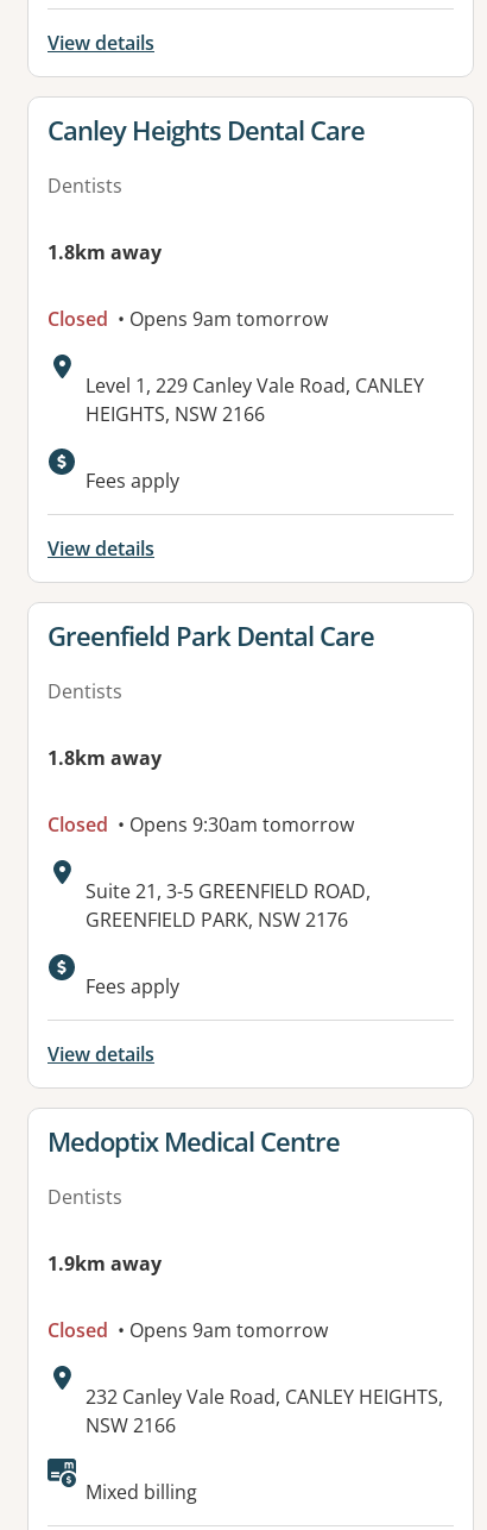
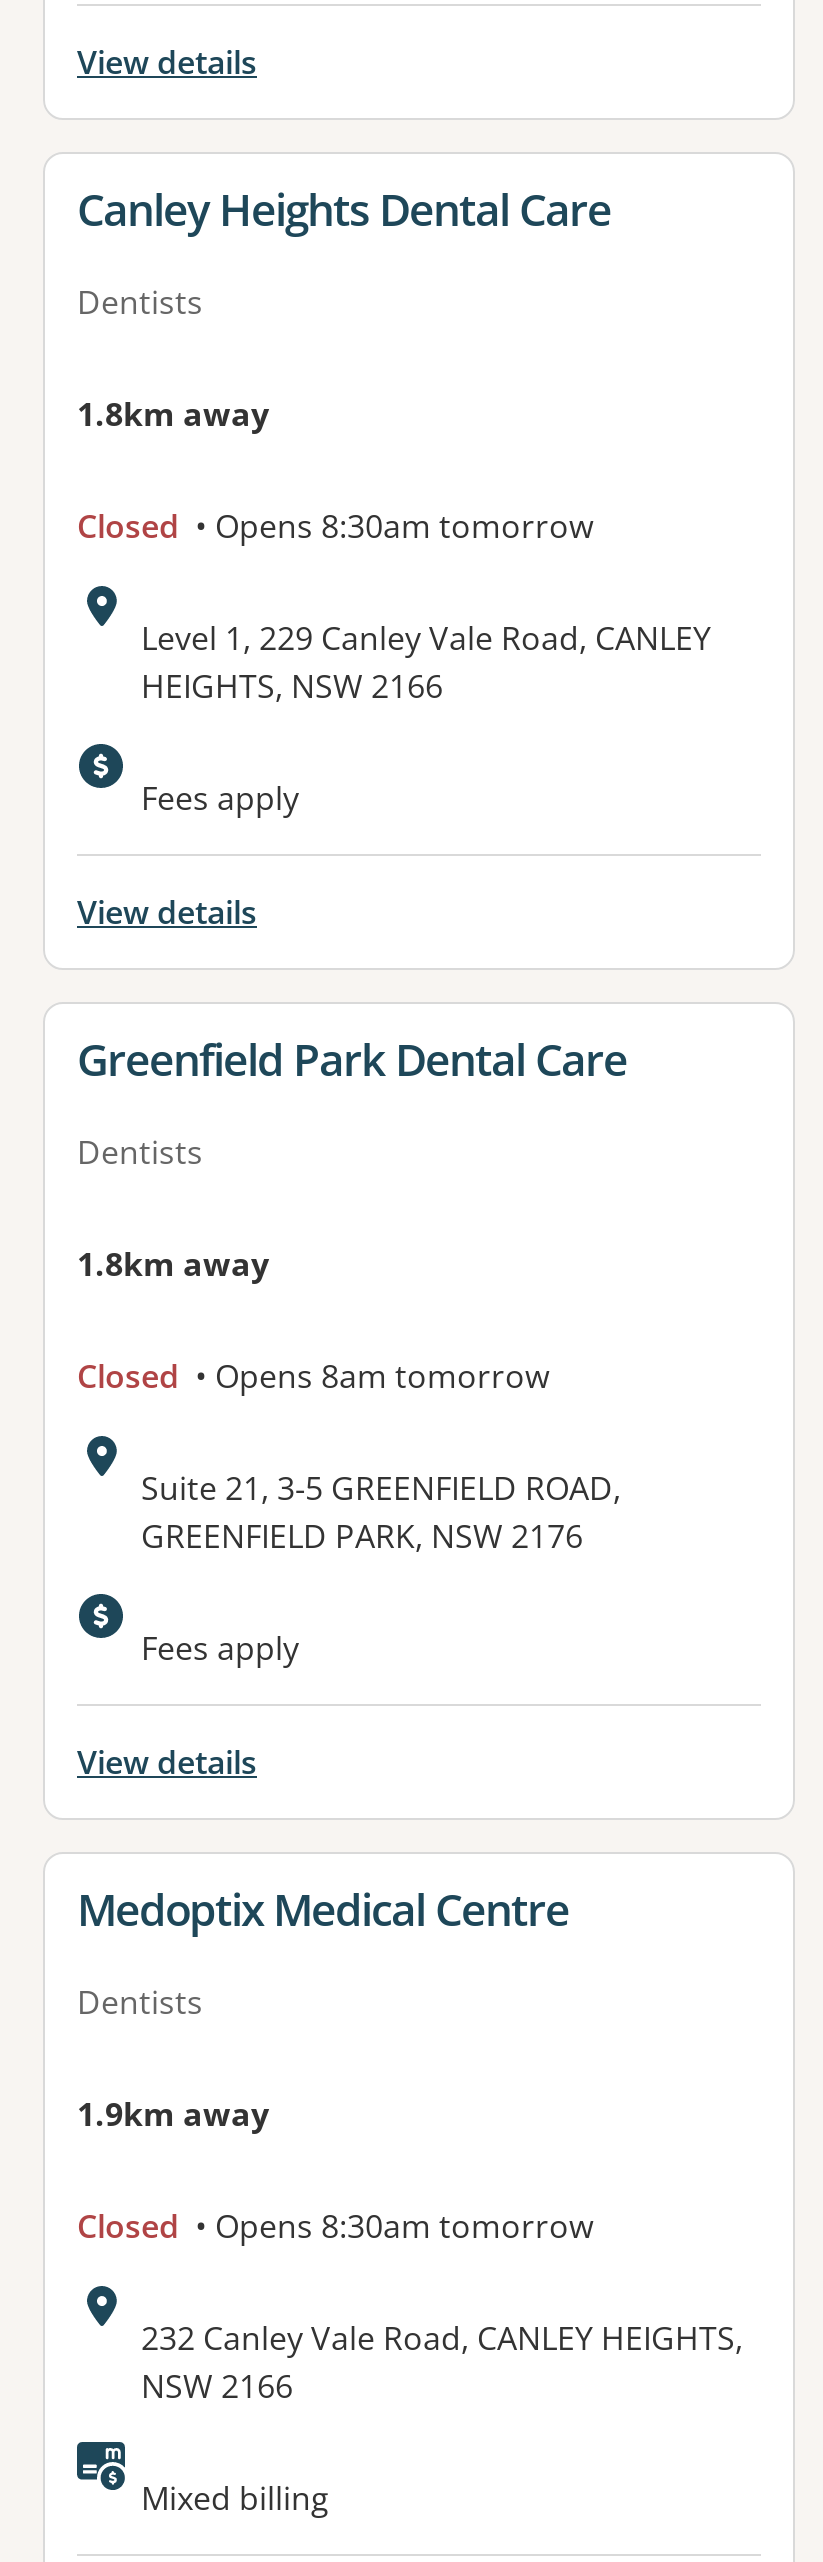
[48,306,328,332] Closed • Opens 9am tomorrow -> [77,505,593,549] Closed • Opens 8:30am tomorrow
[48,812,354,838] Closed • Opens 9:30am tomorrow -> [77,1355,549,1399] Closed • Opens 8am tomorrow
[48,1318,328,1344] Closed • Opens 9am tomorrow -> [77,2205,593,2249] Closed • Opens 8:30am tomorrow

